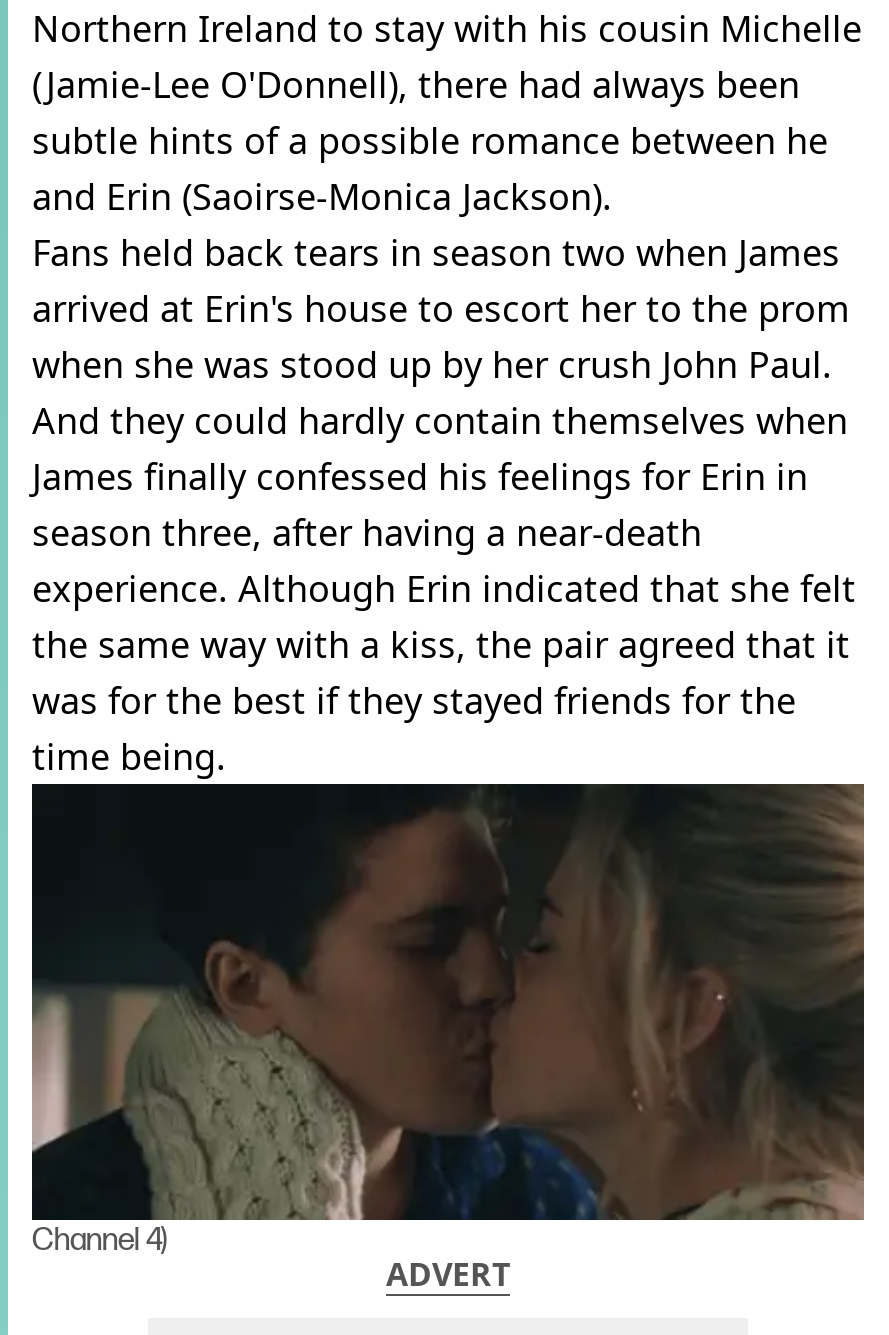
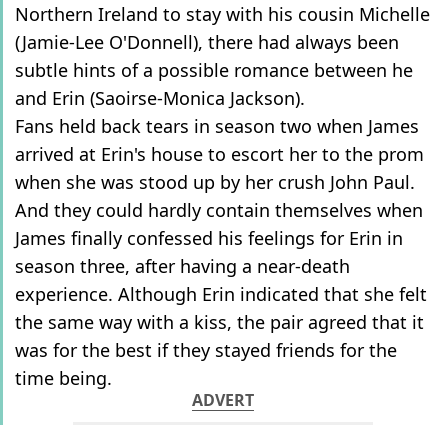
[30,780,866,1258] [image] | Channel 4) -> none

